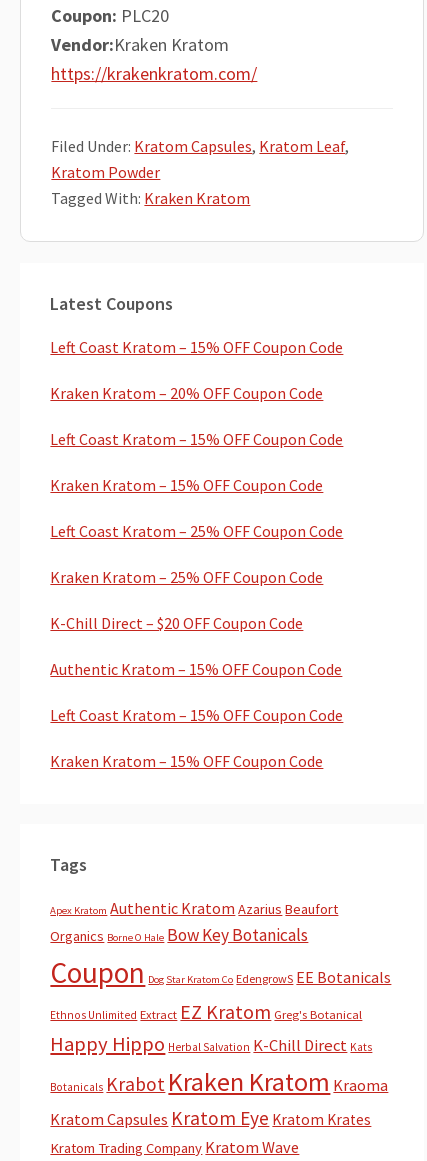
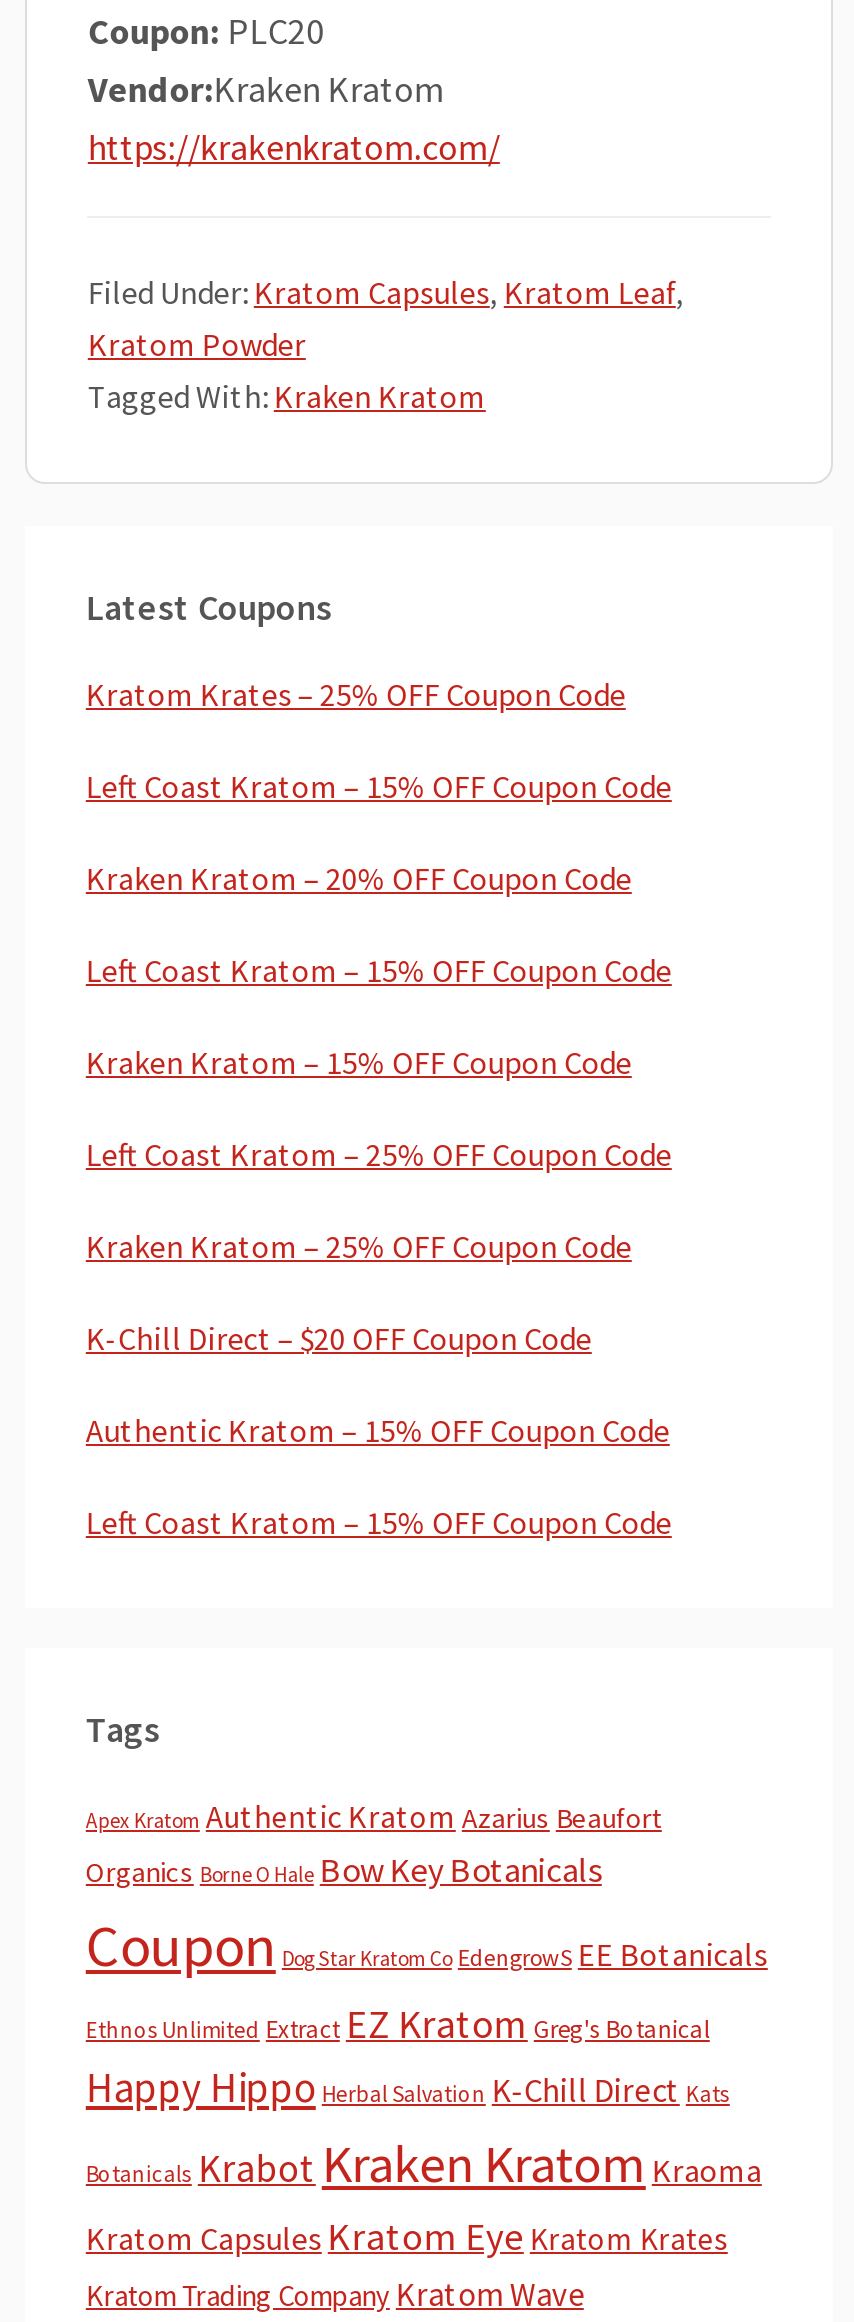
none -> [86,673,626,713] Kratom Krates – 25% OFF Coupon Code
moved [50,336,343,724] -> [86,765,672,1541]: Left Coast Kratom – 15% OFF Coupon Code | Kraken Kratom – 20% OFF Coupon Code | Left Coast Kratom – 15% OFF Coupon Code | ... | Authentic Kratom – 15% OFF Coupon Code | Left Coast Kratom – 15% OFF Coupon Code
[50,750,323,770] Kraken Kratom – 15% OFF Coupon Code -> none

